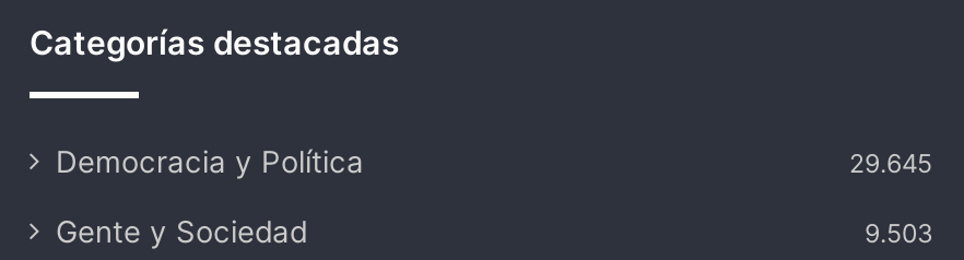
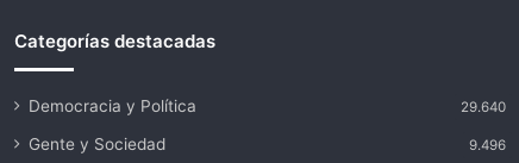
[849,147,932,178] 29.645 -> [461,98,506,115] 29.640
[865,217,932,248] 9.503 -> [469,136,506,153] 9.496

